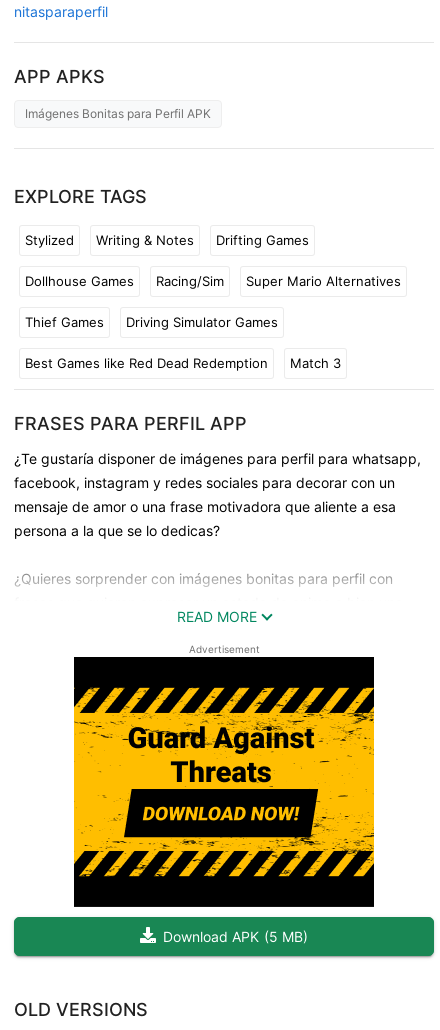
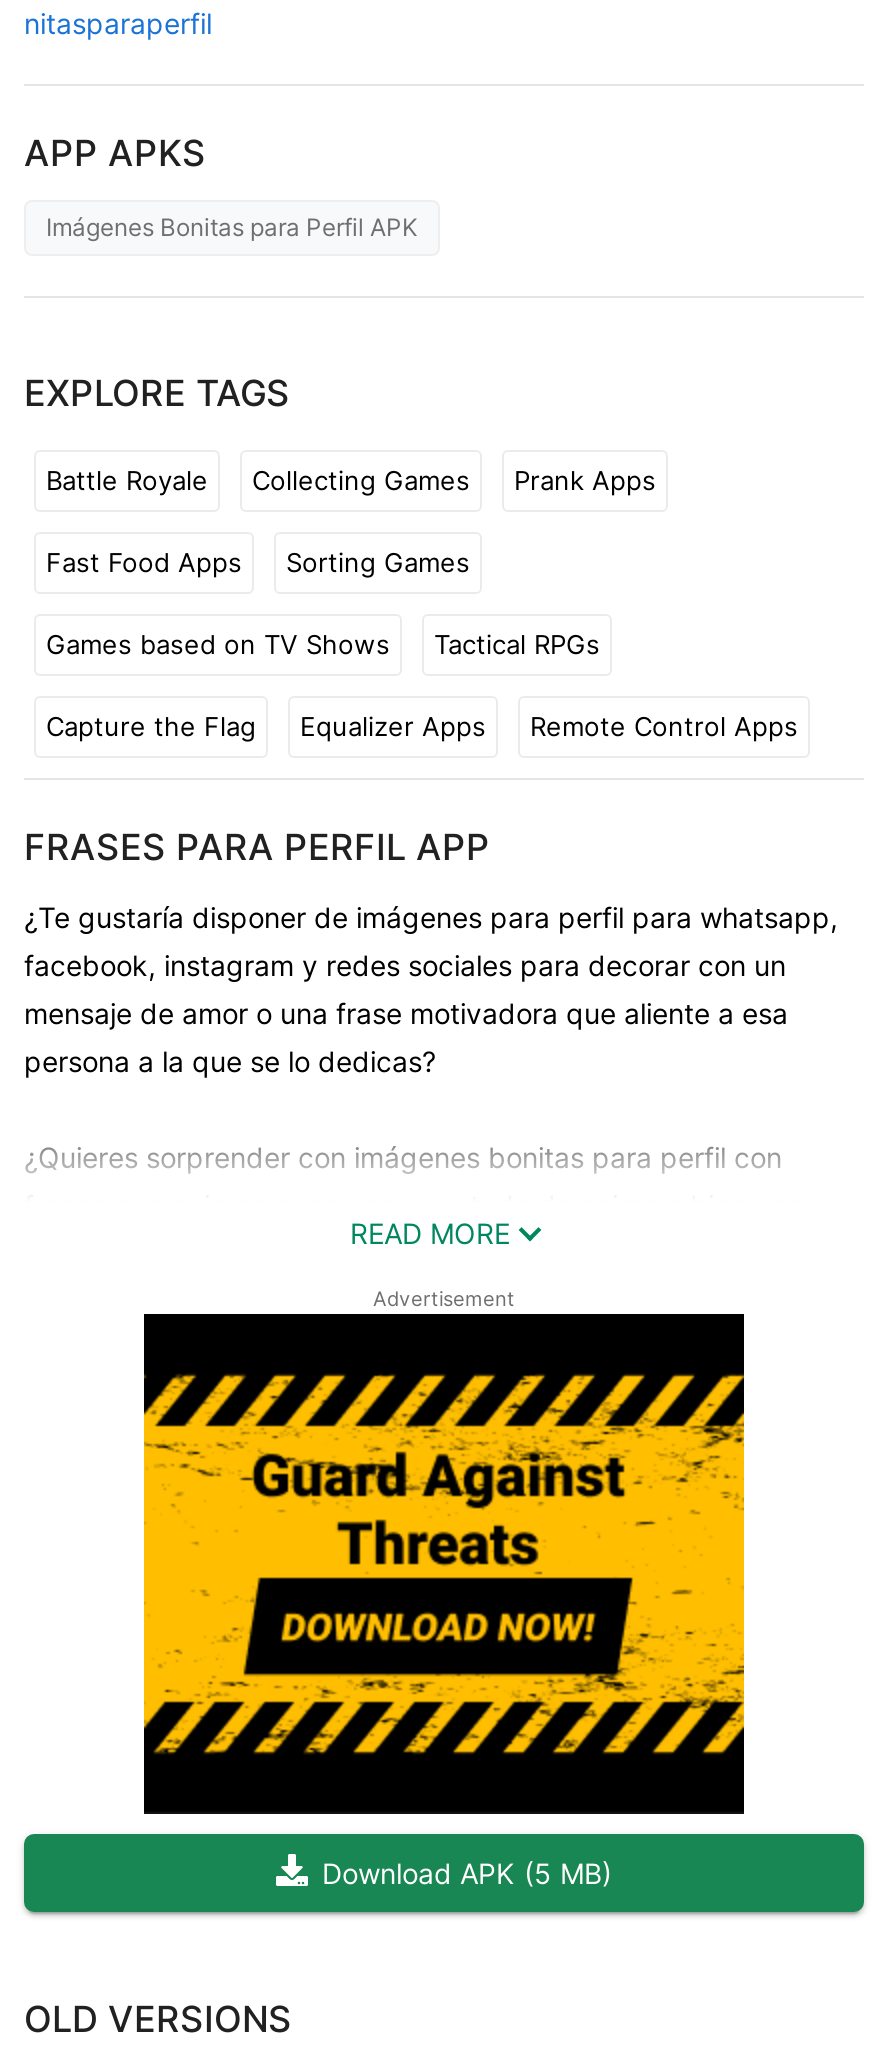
[25,231,309,247] Stylized | Writing & Notes | Drifting Games -> [46,463,656,495] Battle Royale | Collecting Games | Prank Apps
[25,272,401,288] Dollhouse Games | Racing/Sim | Super Mario Alternatives -> [46,545,470,577] Fast Food Apps | Sorting Games
[25,313,278,329] Thief Games | Driving Simulator Games -> [46,627,600,659] Games based on TV Shows | Tactical RPGs
[25,354,341,370] Best Games like Red Dead Redemption | Match 3 -> [46,709,798,741] Capture the Flag | Equalizer Apps | Remote Control Apps

